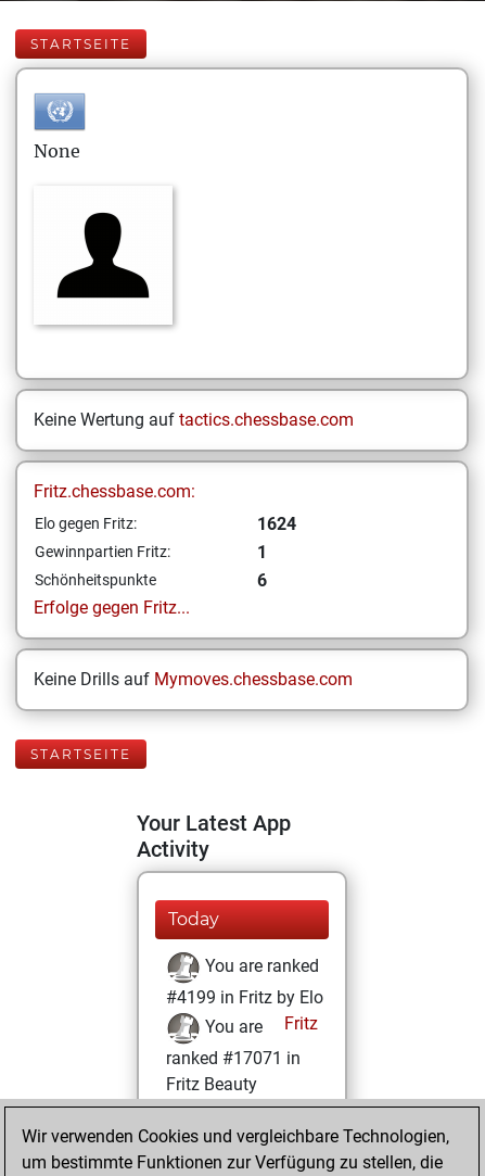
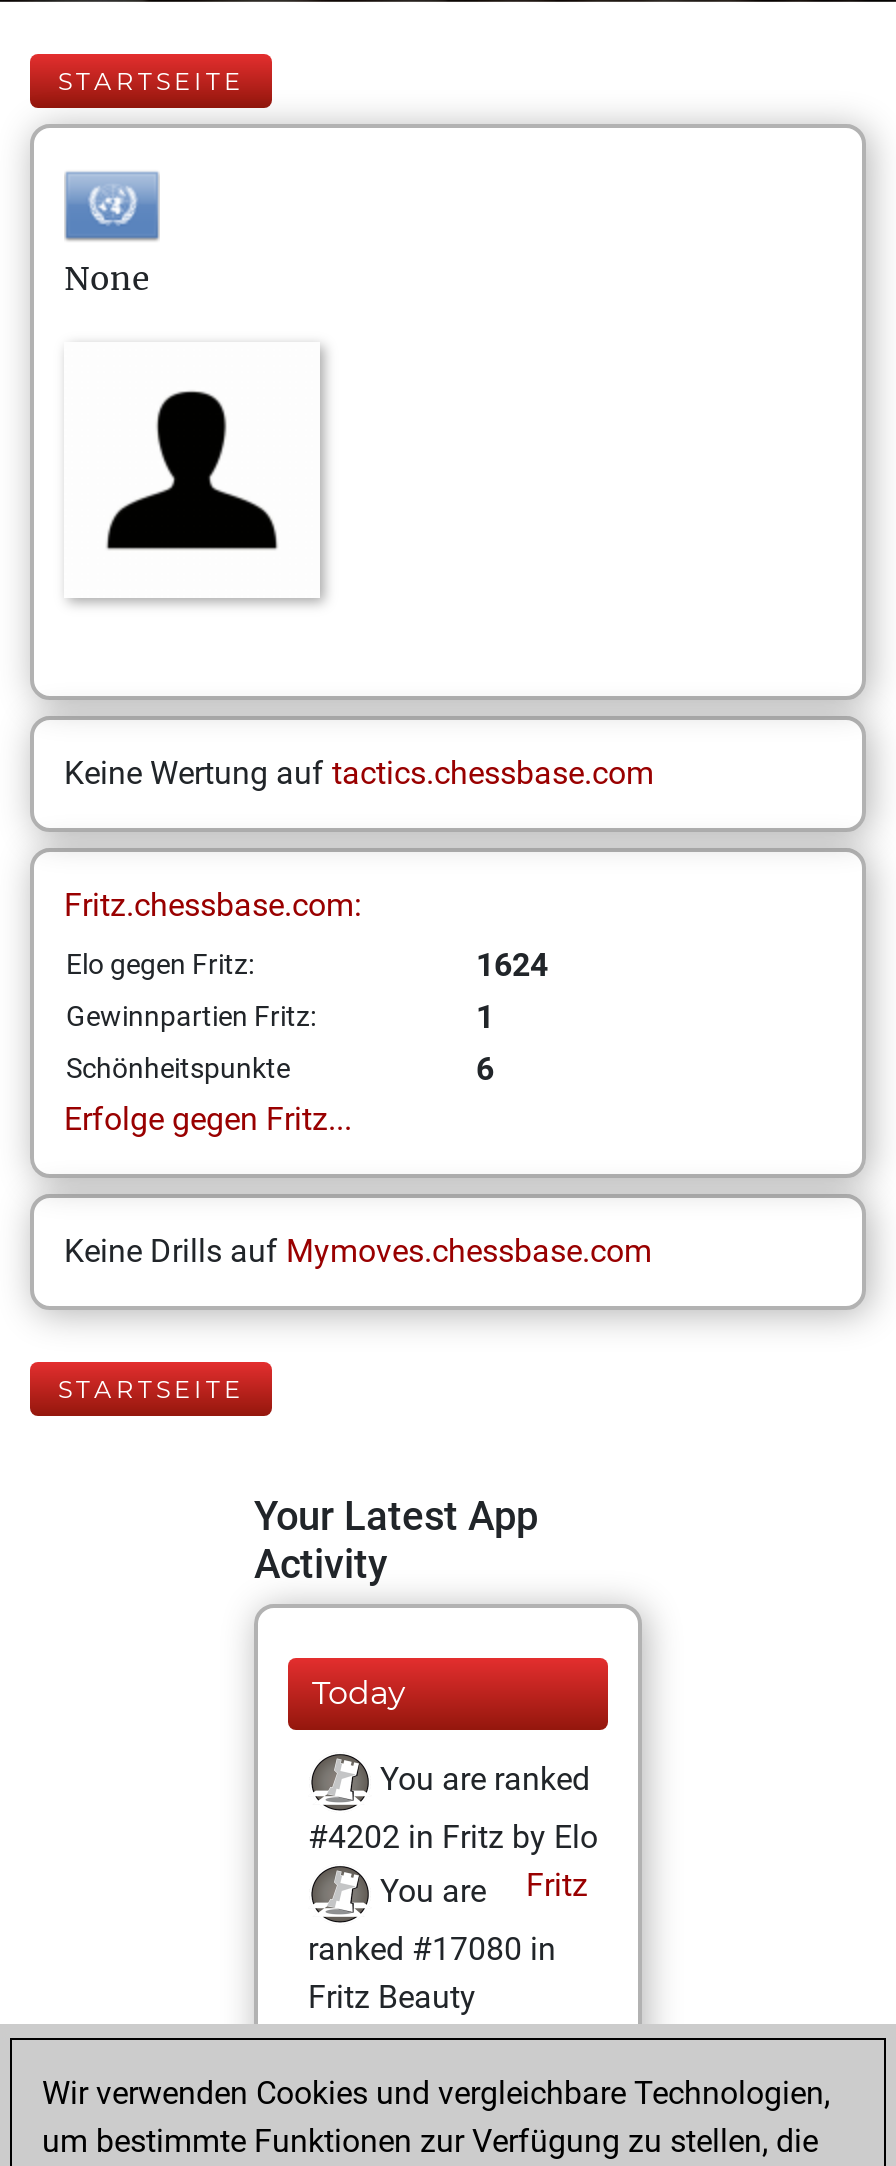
[166,987,323,1008] #4199 in Fritz by Elo -> [308,1818,598,1856] #4202 in Fritz by Elo
[166,1048,301,1068] ranked #17071 in -> [308,1930,556,1968] ranked #17080 in

